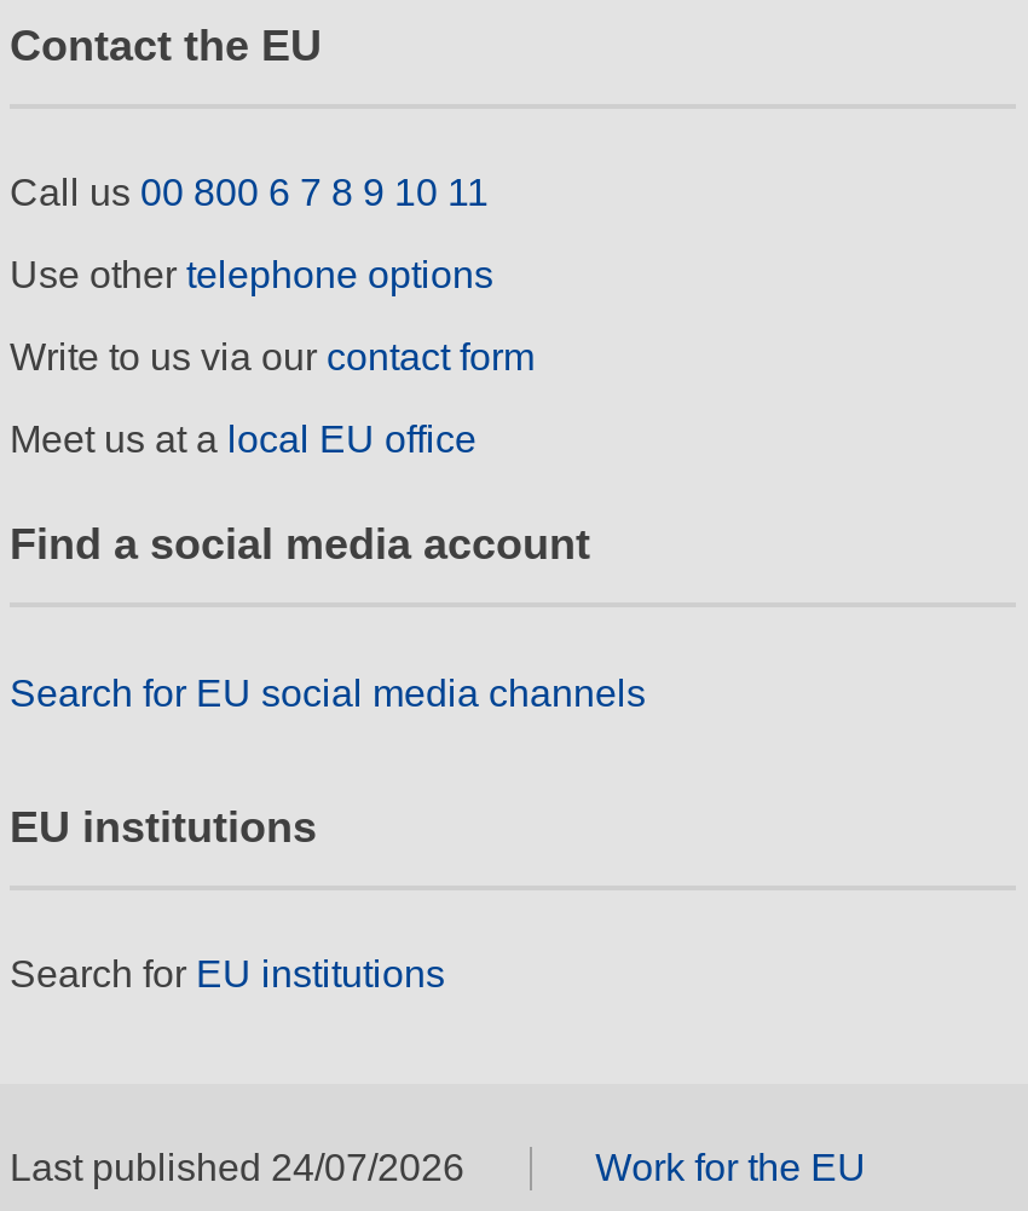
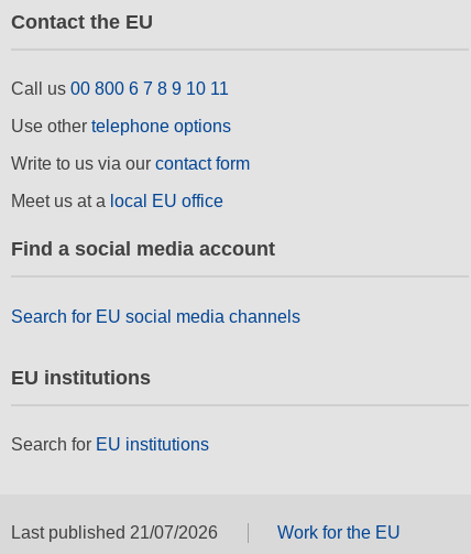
[10,1148,464,1189] Last published 24/07/2026 -> [11,524,218,542] Last published 21/07/2026

